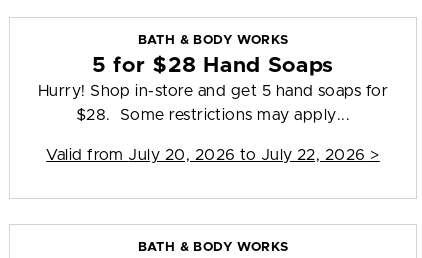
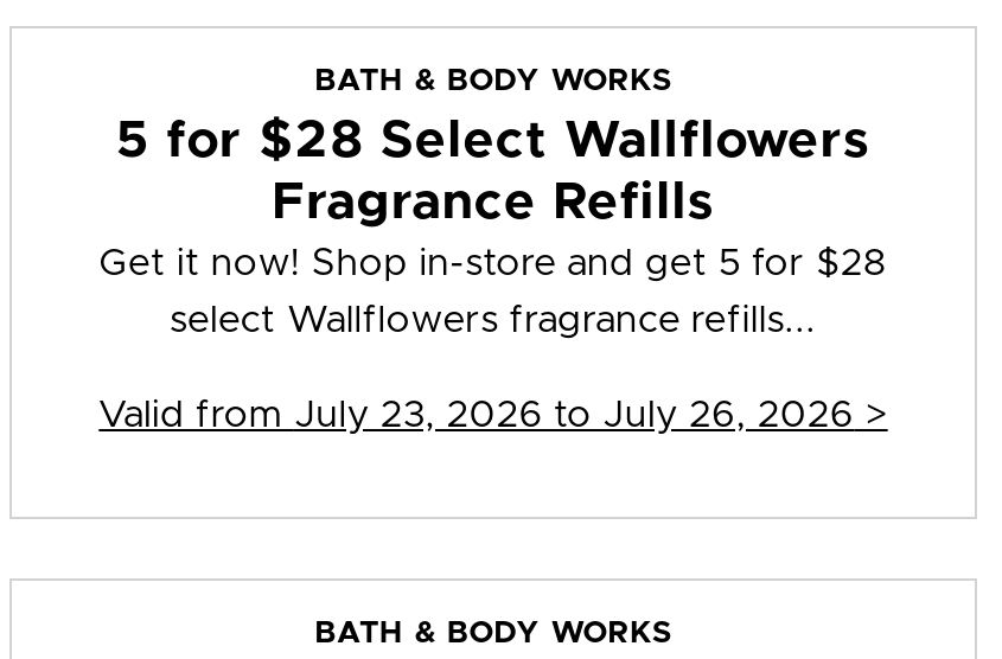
[38,55,388,99] 5 for $28 Hand Soaps | Hurry! Shop in-store and get 5 hand soaps for -> [99,117,888,283] 5 for $28 Select Wallflowers | Fragrance Refills | Get it now! Shop in-store and get 5 for $28
[76,107,350,123] $28. Some restrictions may apply... -> [170,302,817,339] select Wallflowers fragrance refills...
[46,147,380,163] Valid from July 20, 2026 to July 22, 2026 > -> [99,396,888,434] Valid from July 23, 2026 to July 26, 2026 >

